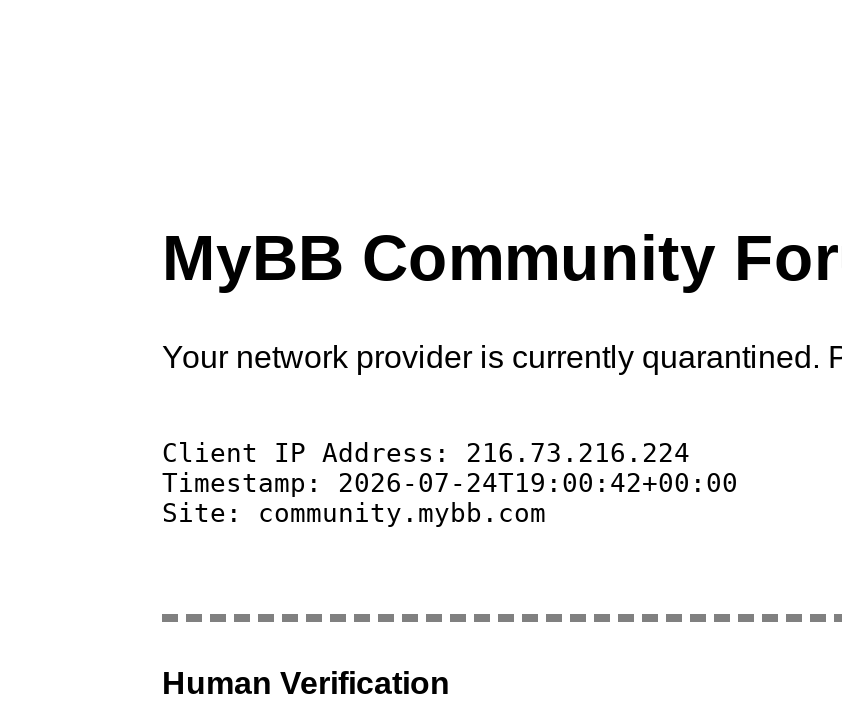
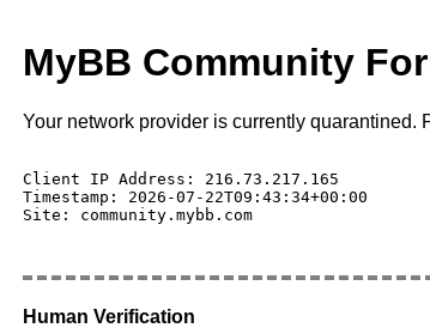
[162,438,706,468] Client IP Address: 216.73.216.224 -> [23,170,349,188] Client IP Address: 216.73.217.165
[162,468,738,498] Timestamp: 2026-07-24T19:00:42+00:00 -> [23,188,368,206] Timestamp: 2026-07-22T09:43:34+00:00

